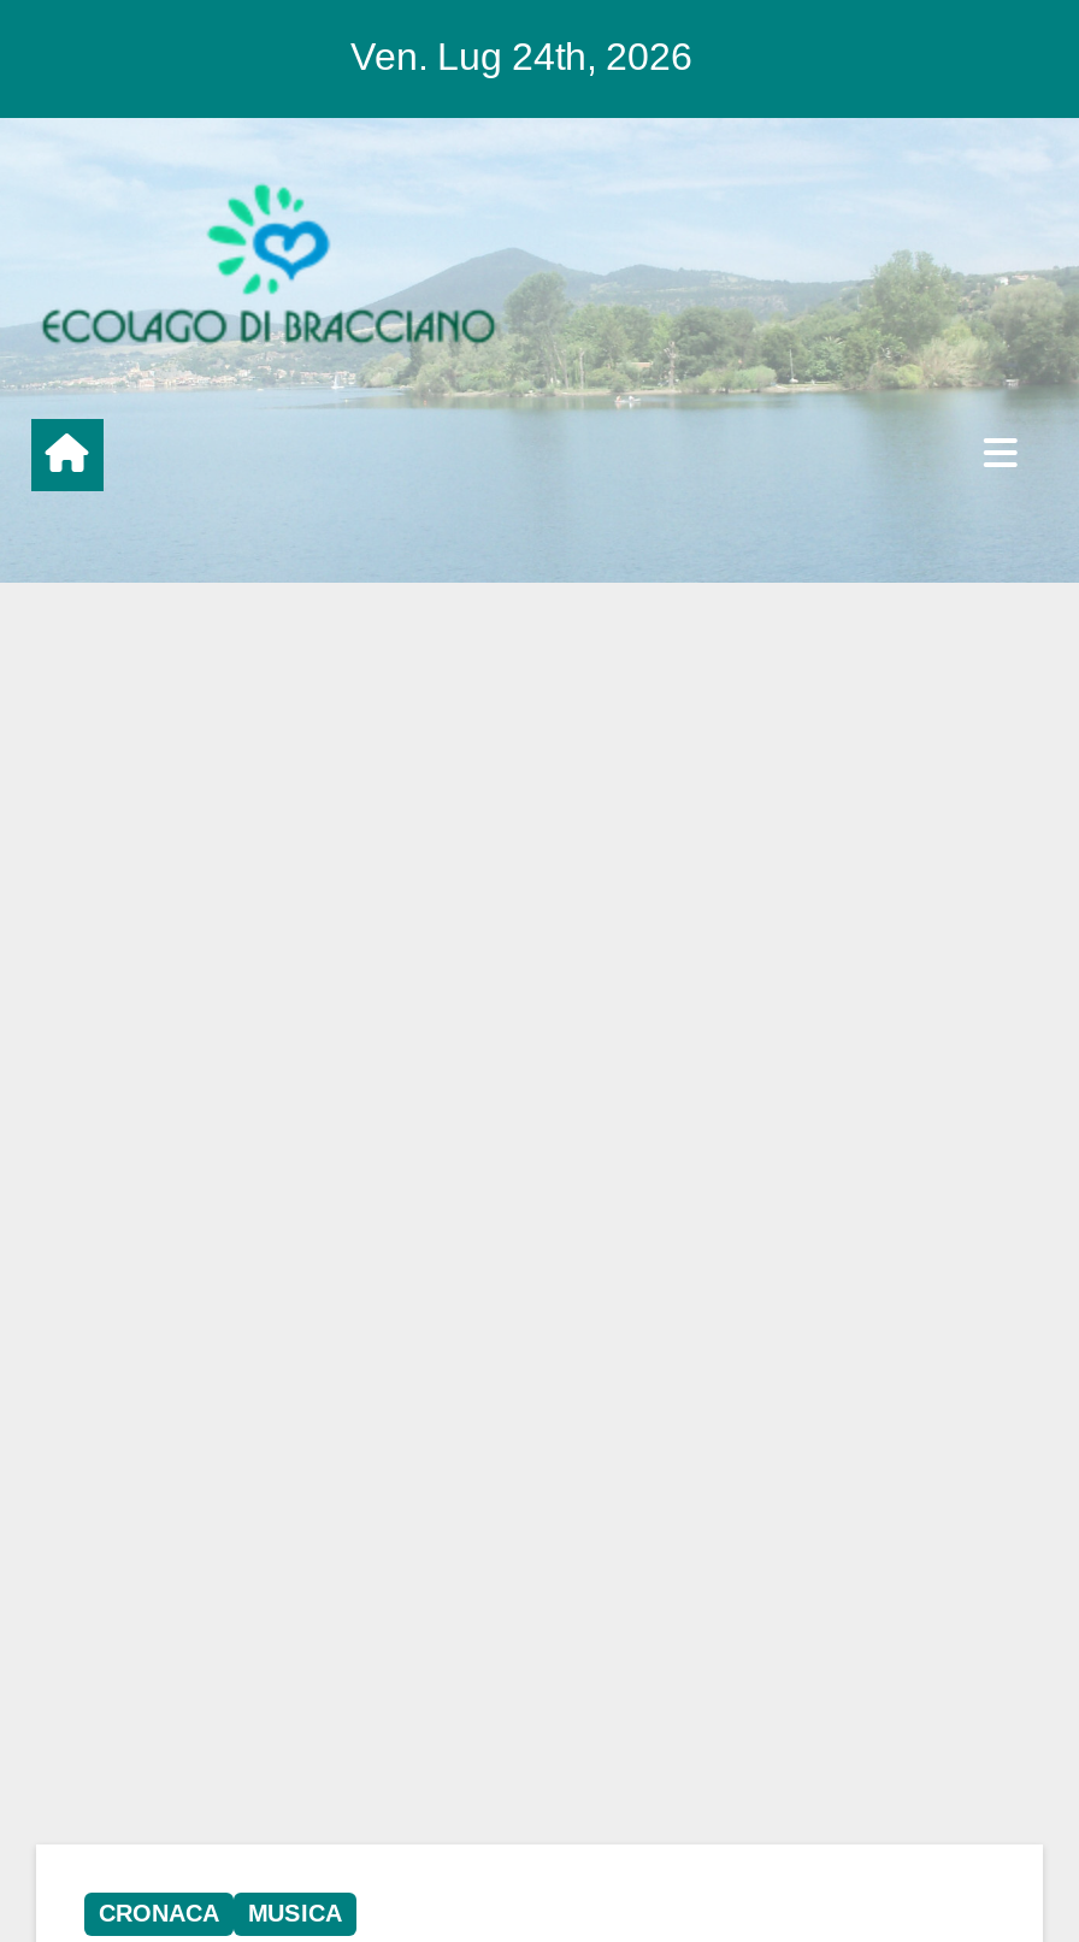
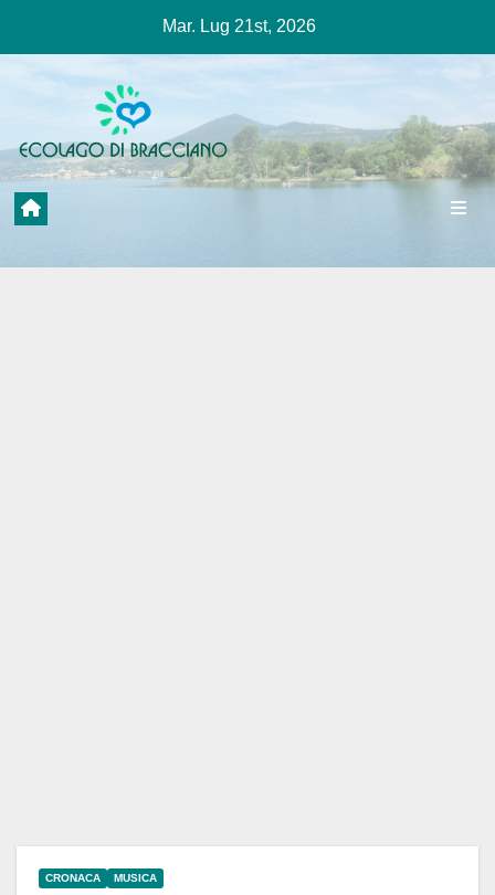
[350,36,692,77] Ven. Lug 24th, 2026 -> [162,17,316,35] Mar. Lug 21st, 2026

